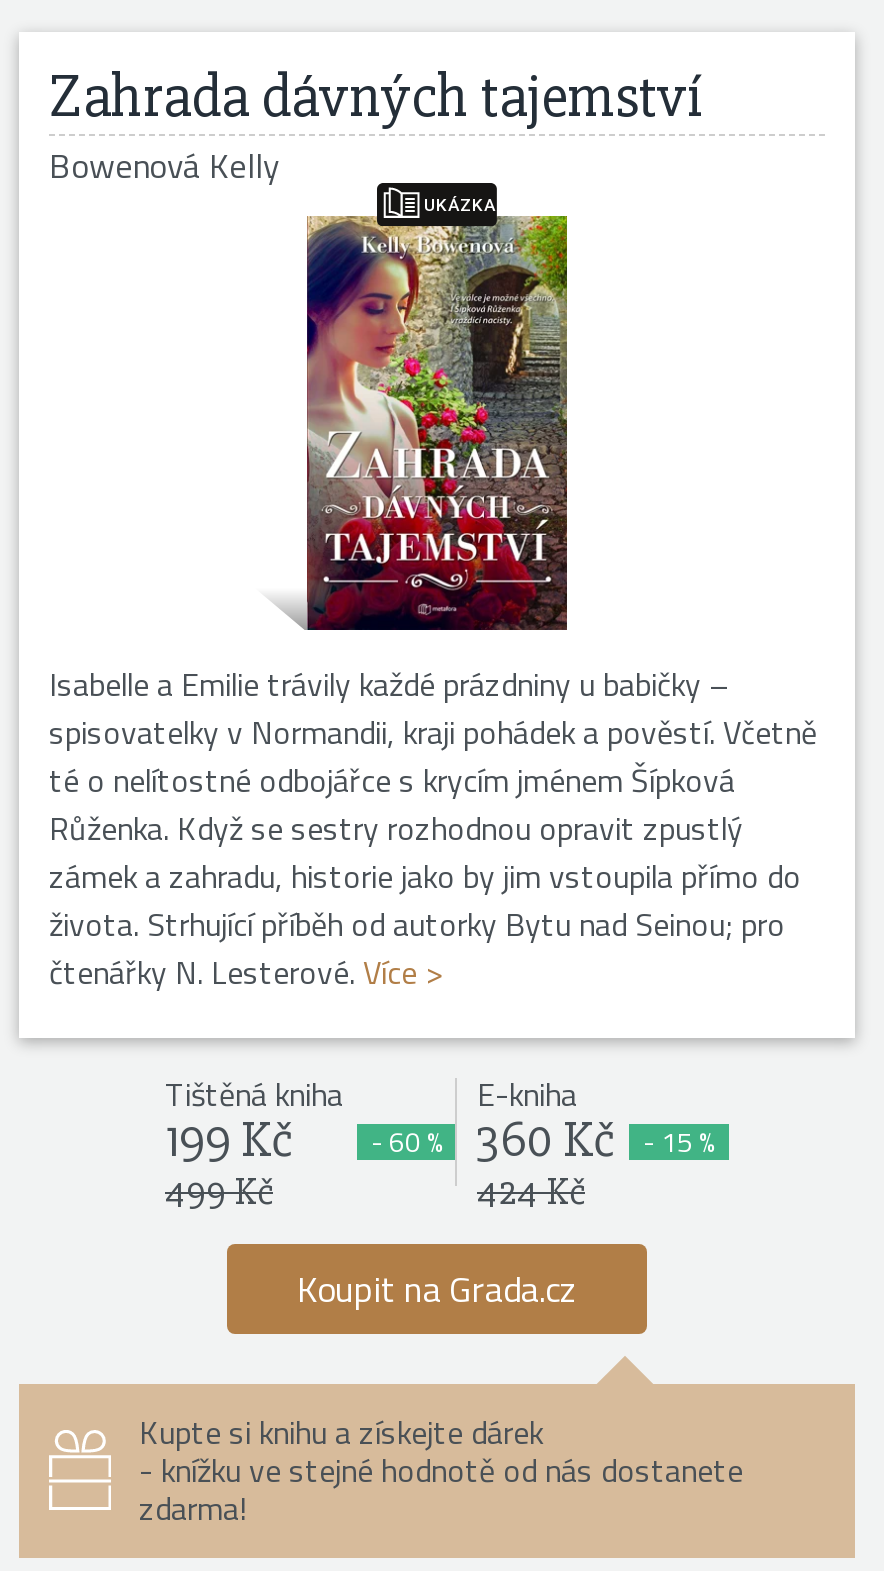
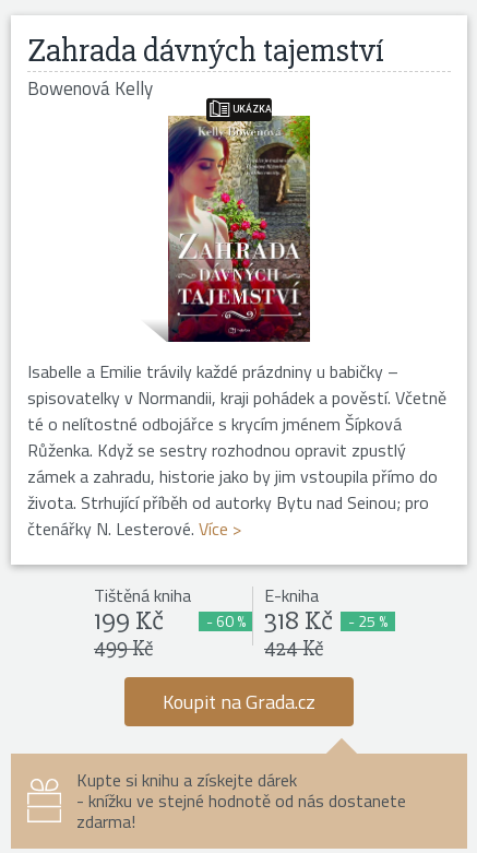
[477,1109,615,1169] 360 Kč -> [264,604,333,636] 318 Kč
[643,1119,715,1161] - 15 % -> [348,609,387,632] - 25 %

